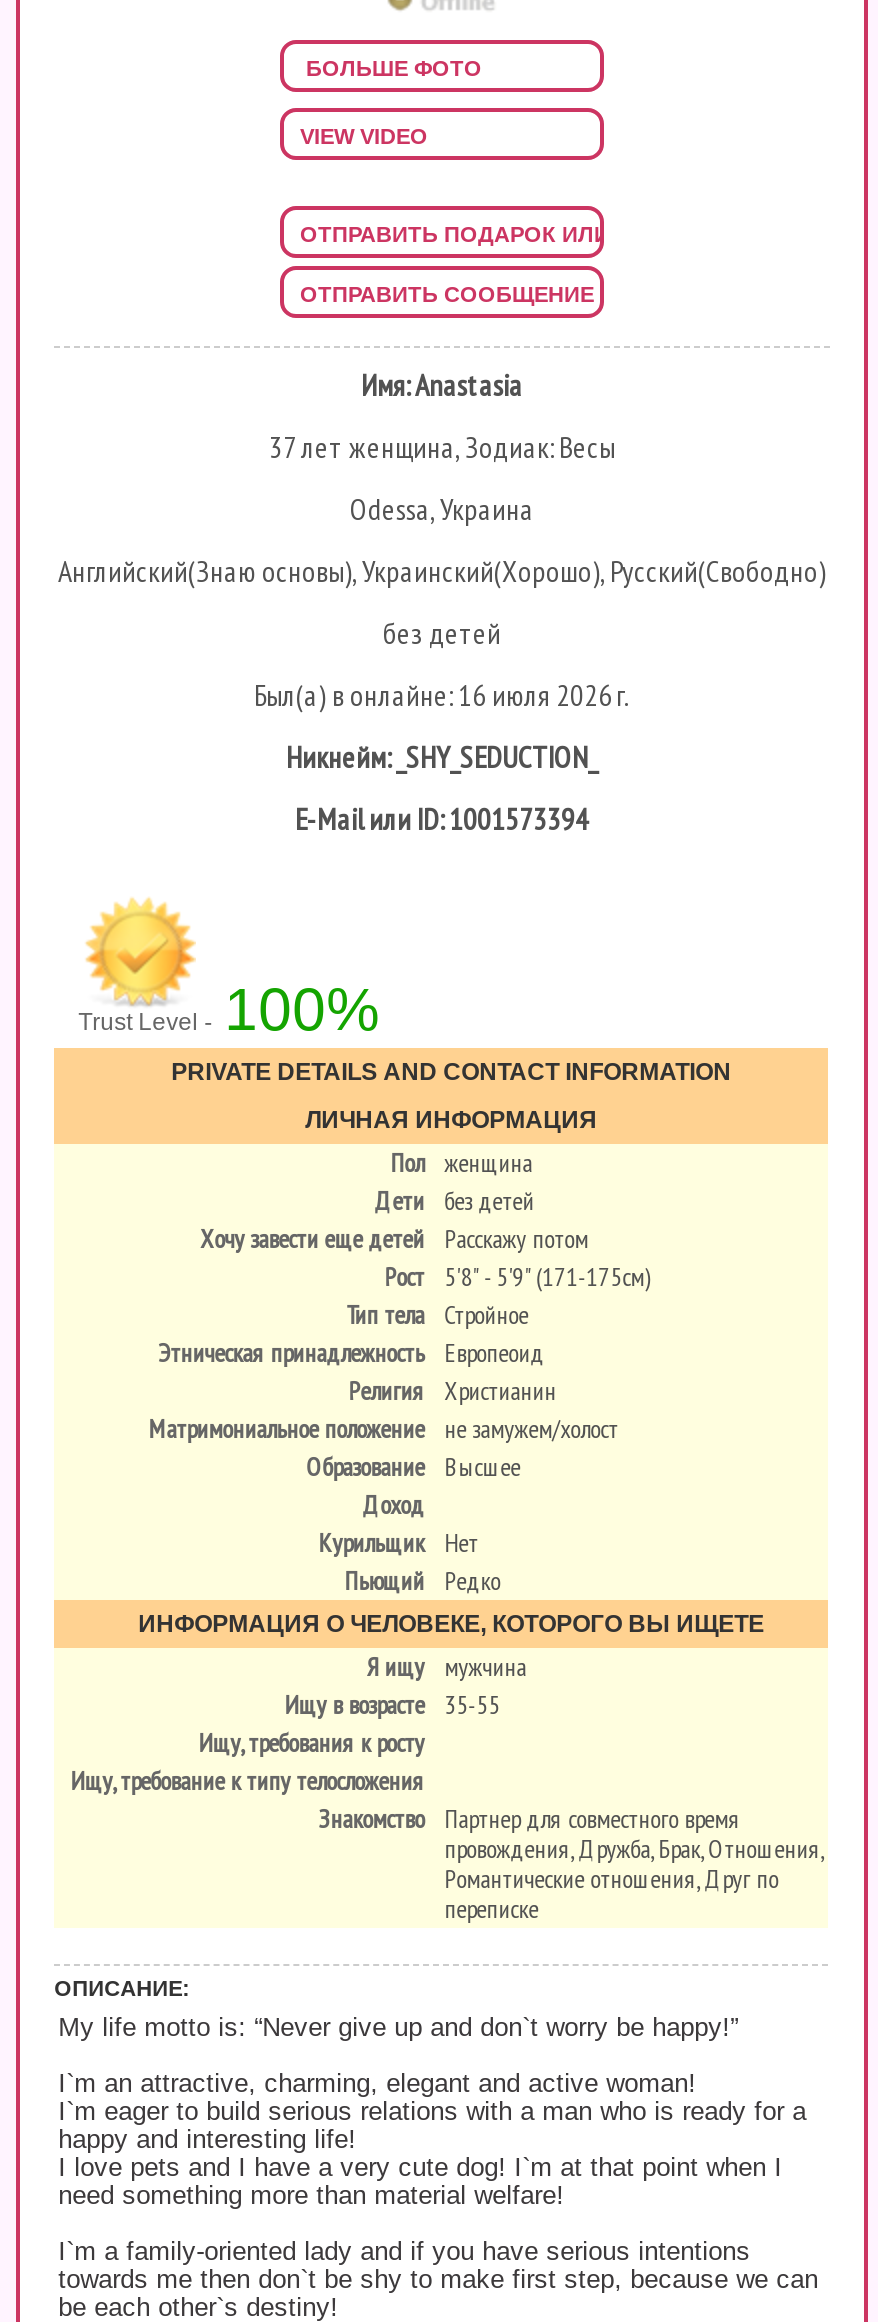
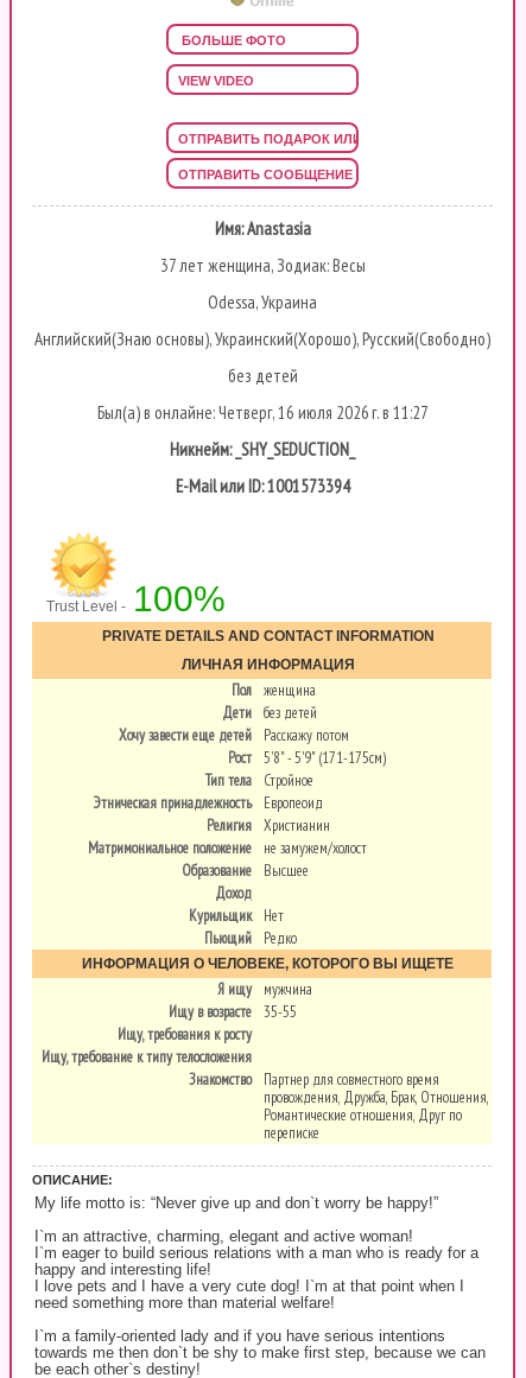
[254,675,630,713] Был(а) в онлайне: 16 июля 2026 г. -> [97,401,428,423] Был(а) в онлайне: Четверг, 16 июля 2026 г. в 11:27

